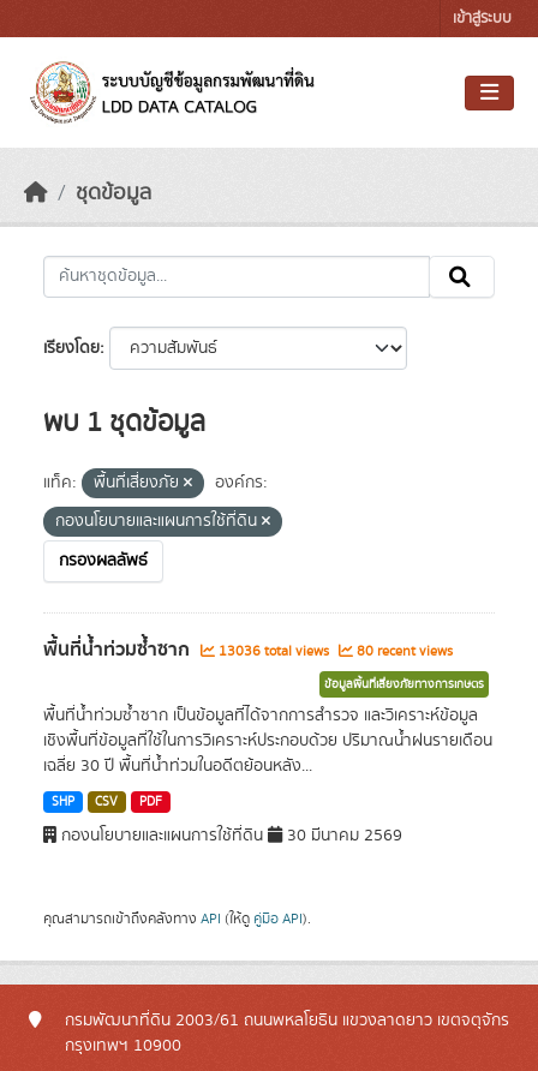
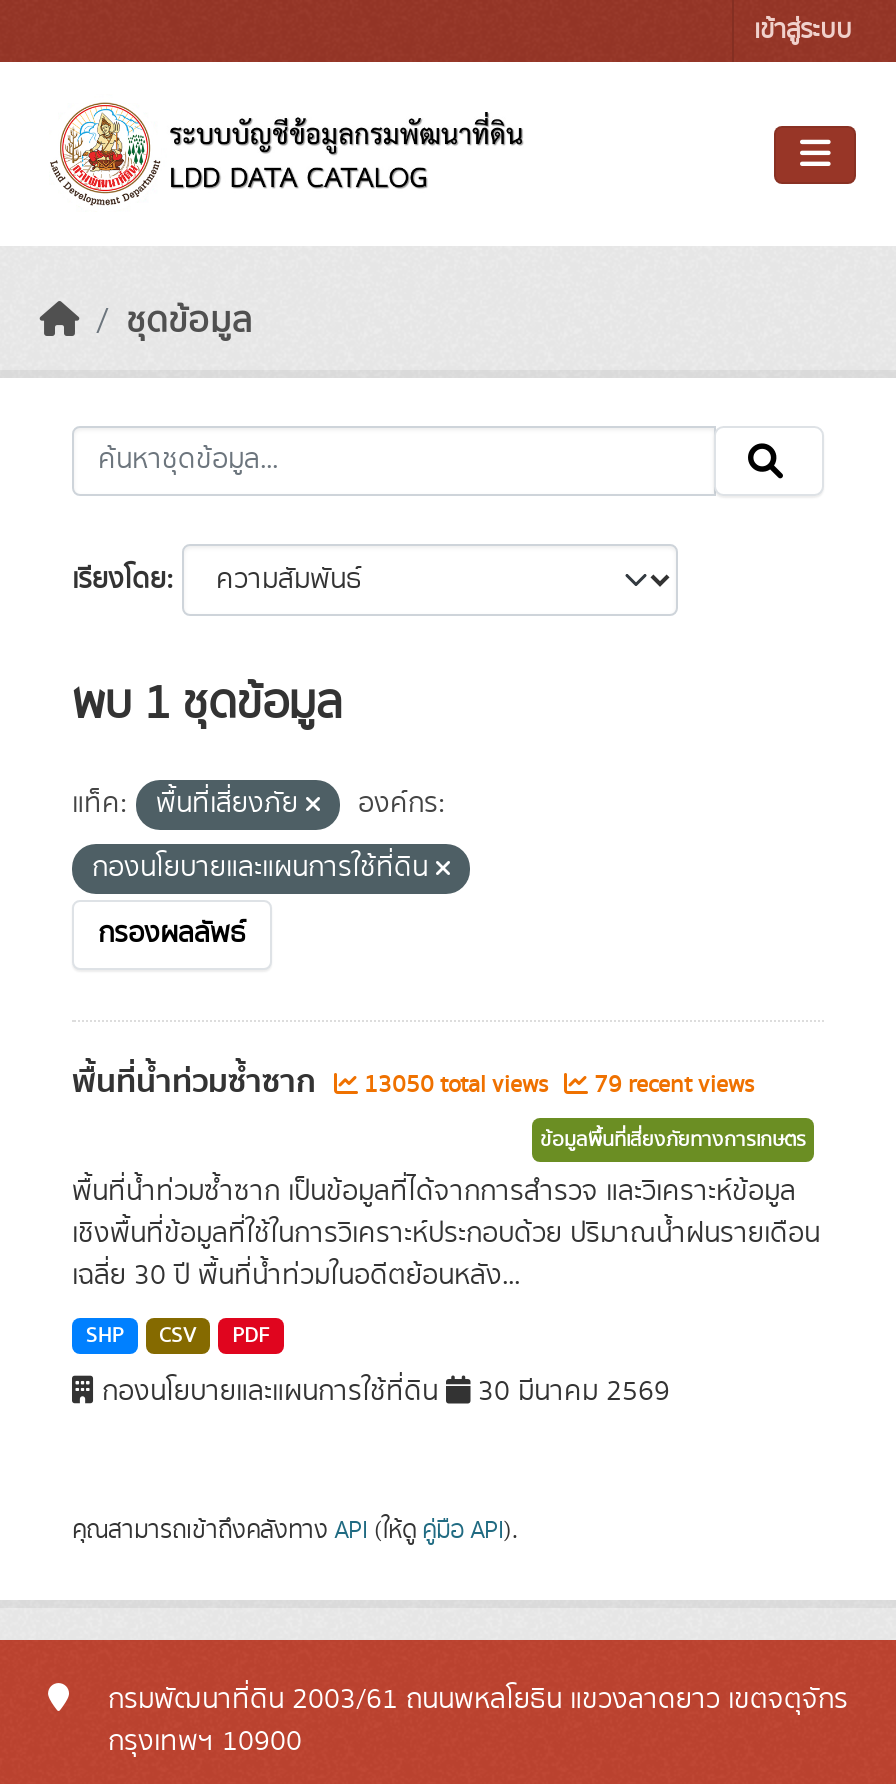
[215,641,333,662] 13036 total views -> [358,1068,554,1102] 13050 total views
[353,641,453,662] 80 recent views -> [588,1068,754,1102] 79 recent views

